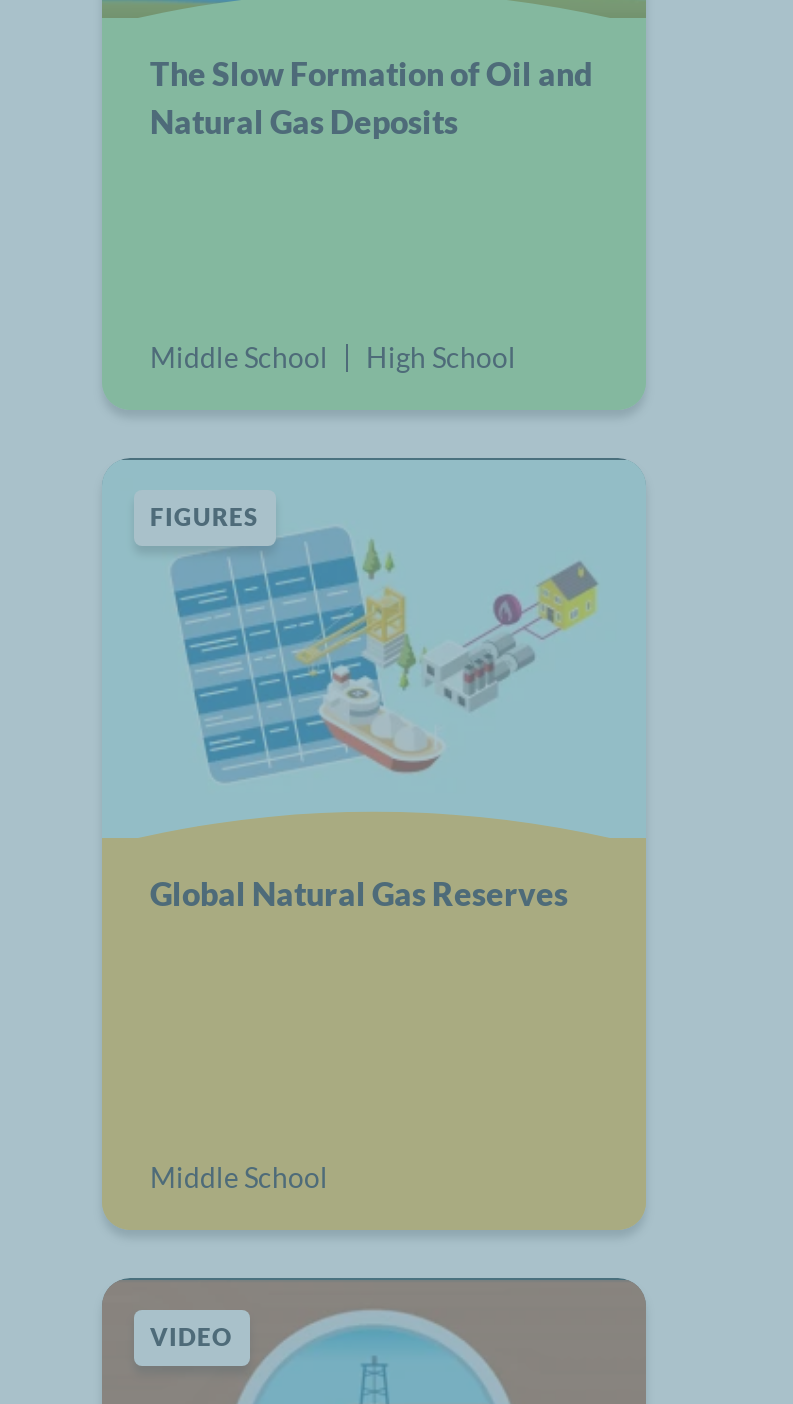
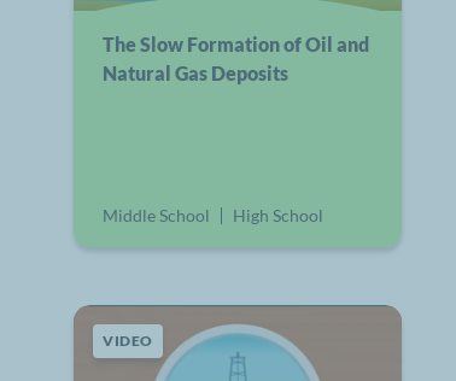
[100,456,648,1238] [image] | FIGURES -> none
[150,875,568,913] Global Natural Gas Reserves -> none
[150,1161,328,1195] Middle School -> none

